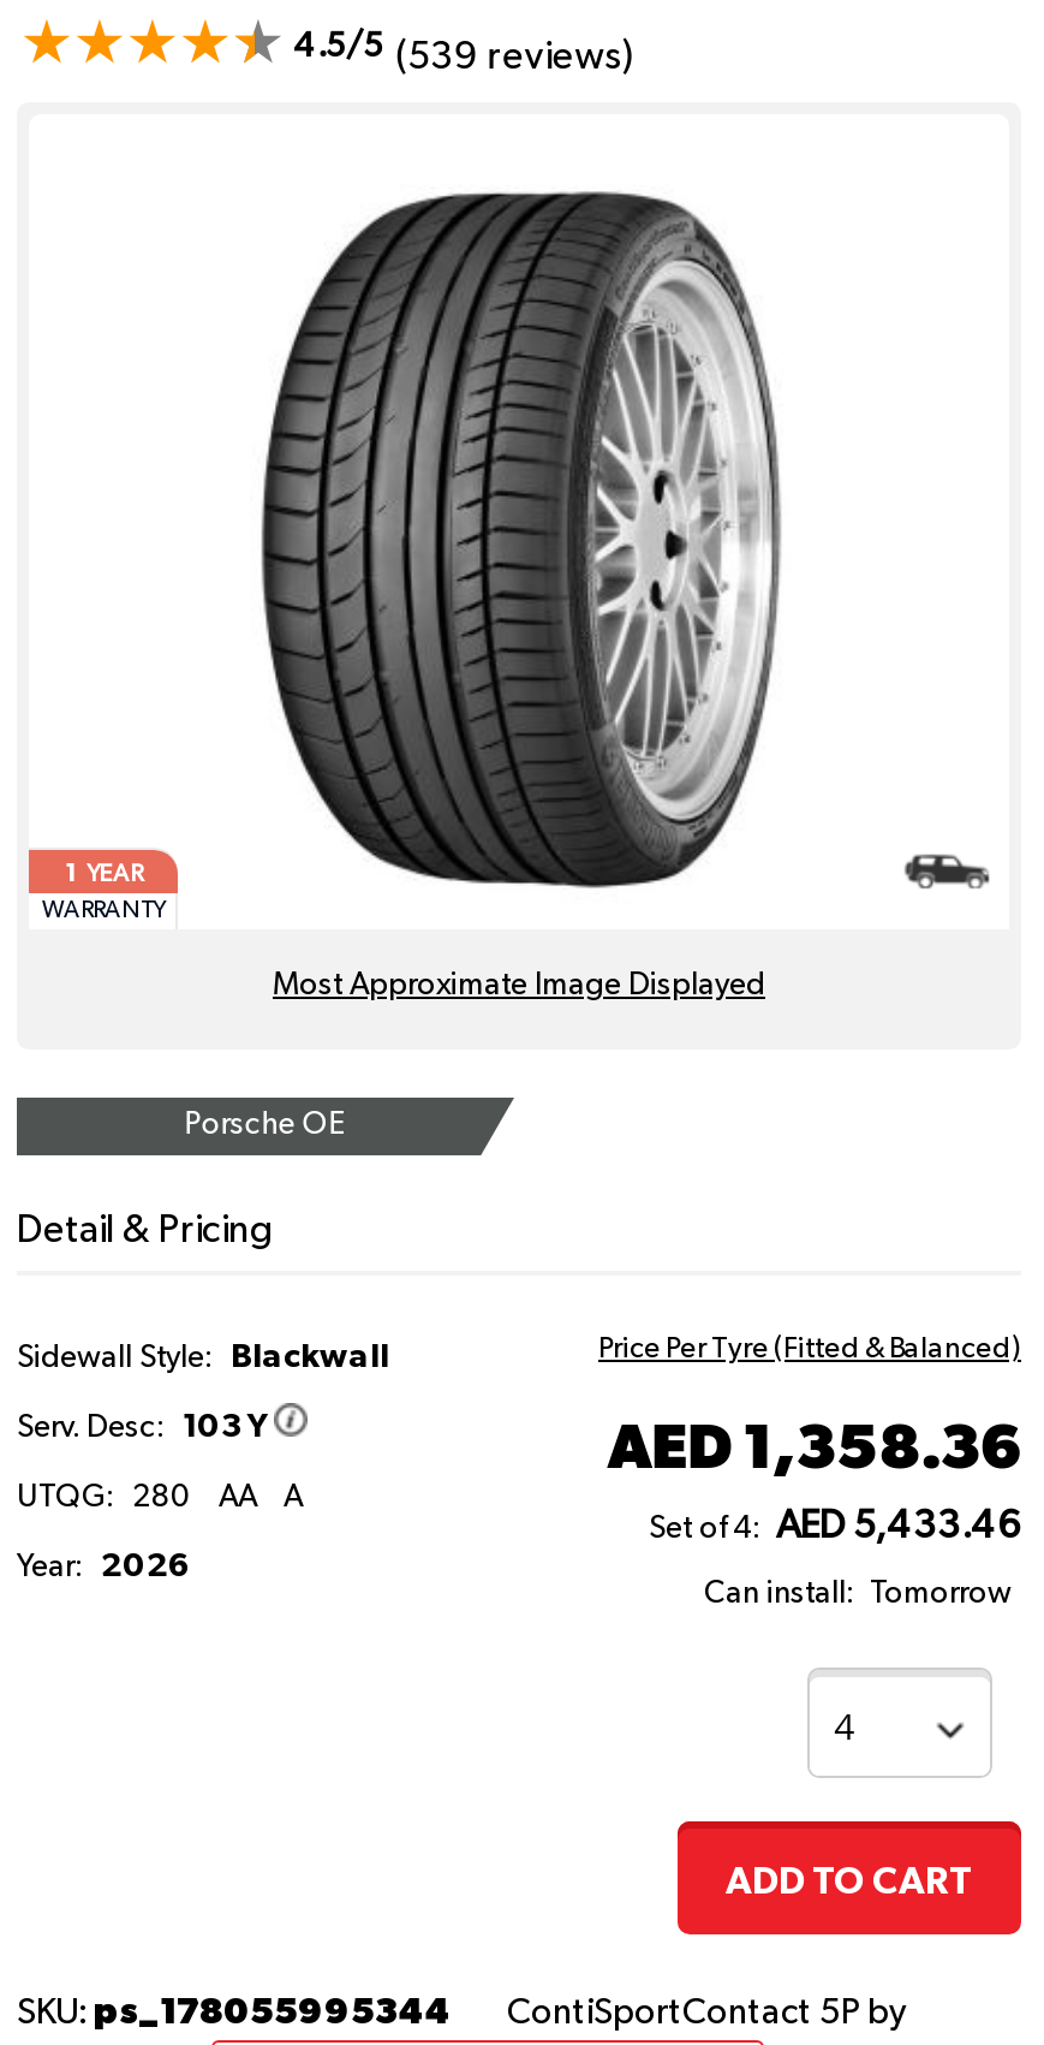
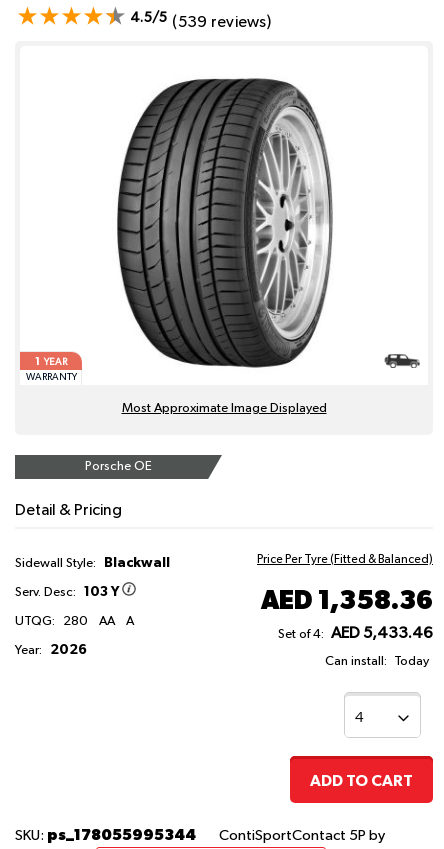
[704,1579,1012,1610] Can install: Tomorrow -> [325,655,429,668] Can install: Today

